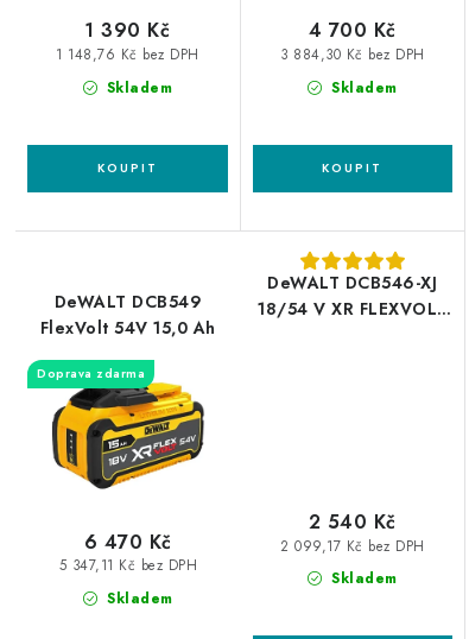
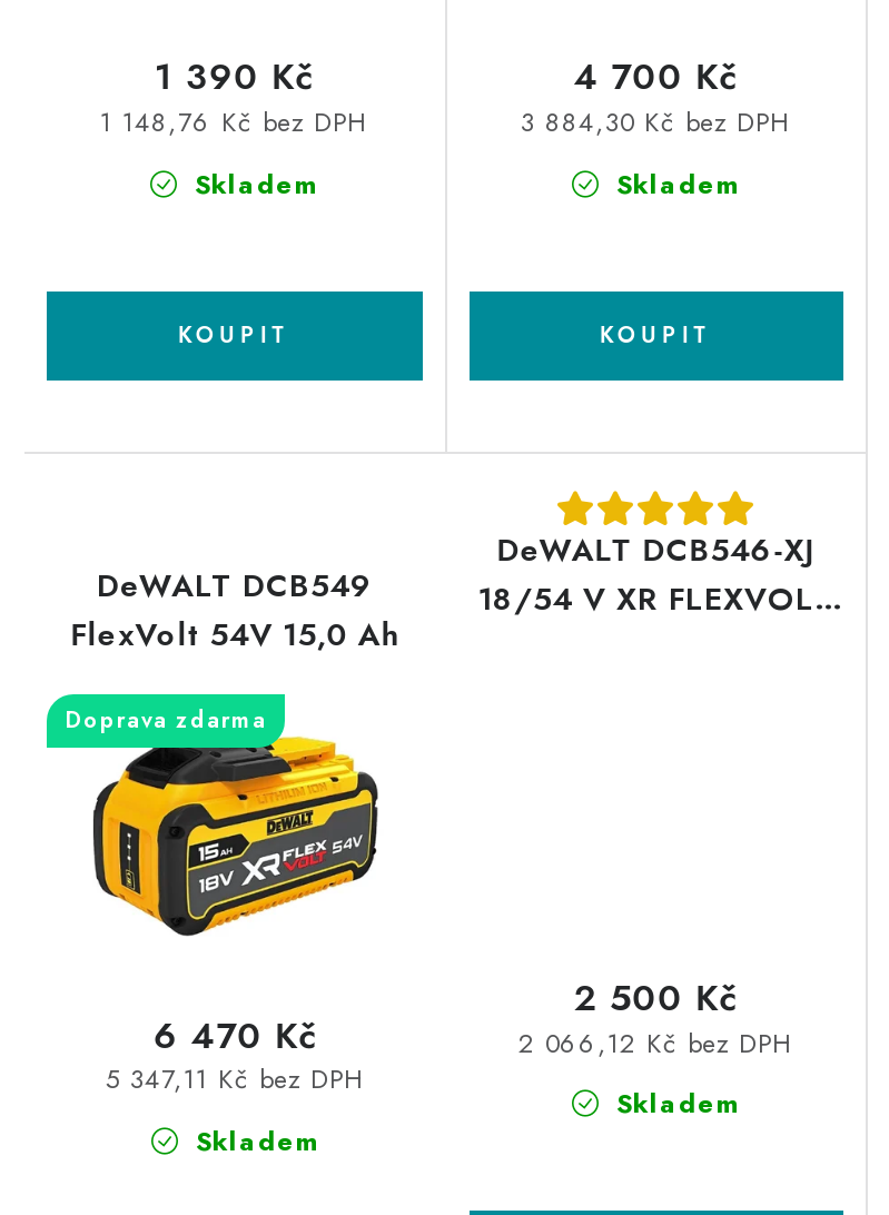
[308,508,396,536] 2 540 Kč -> [574,973,738,1024] 2 500 Kč
[280,536,424,555] 2 099,17 Kč bez DPH -> [518,1025,793,1061] 2 066,12 Kč bez DPH

